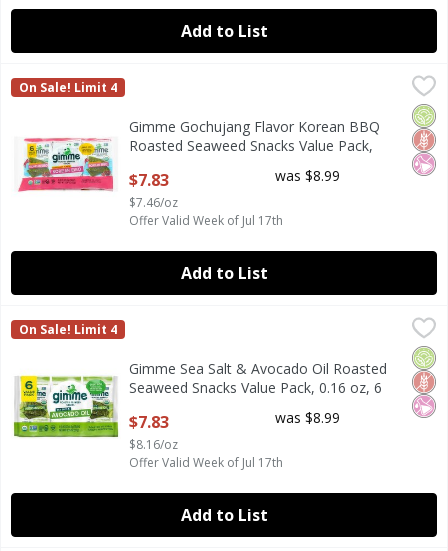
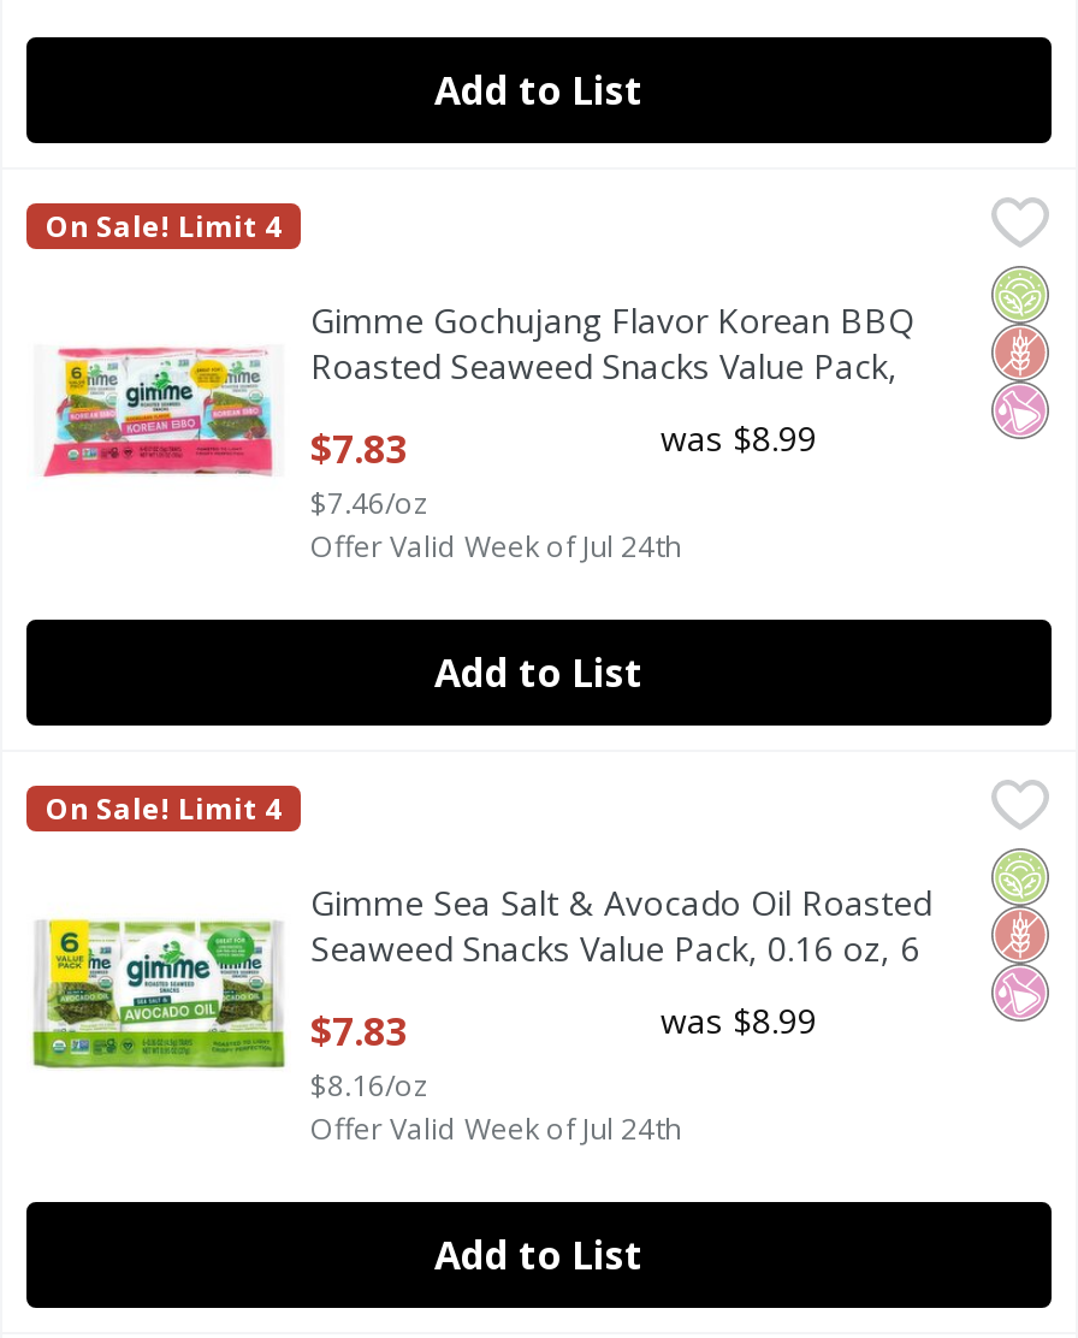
[129,212,283,229] Offer Valid Week of Jul 17th -> [310,526,681,567] Offer Valid Week of Jul 24th
[129,454,283,471] Offer Valid Week of Jul 17th -> [310,1108,681,1149] Offer Valid Week of Jul 24th

